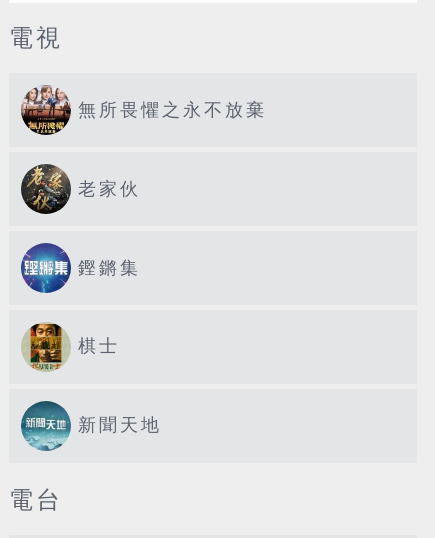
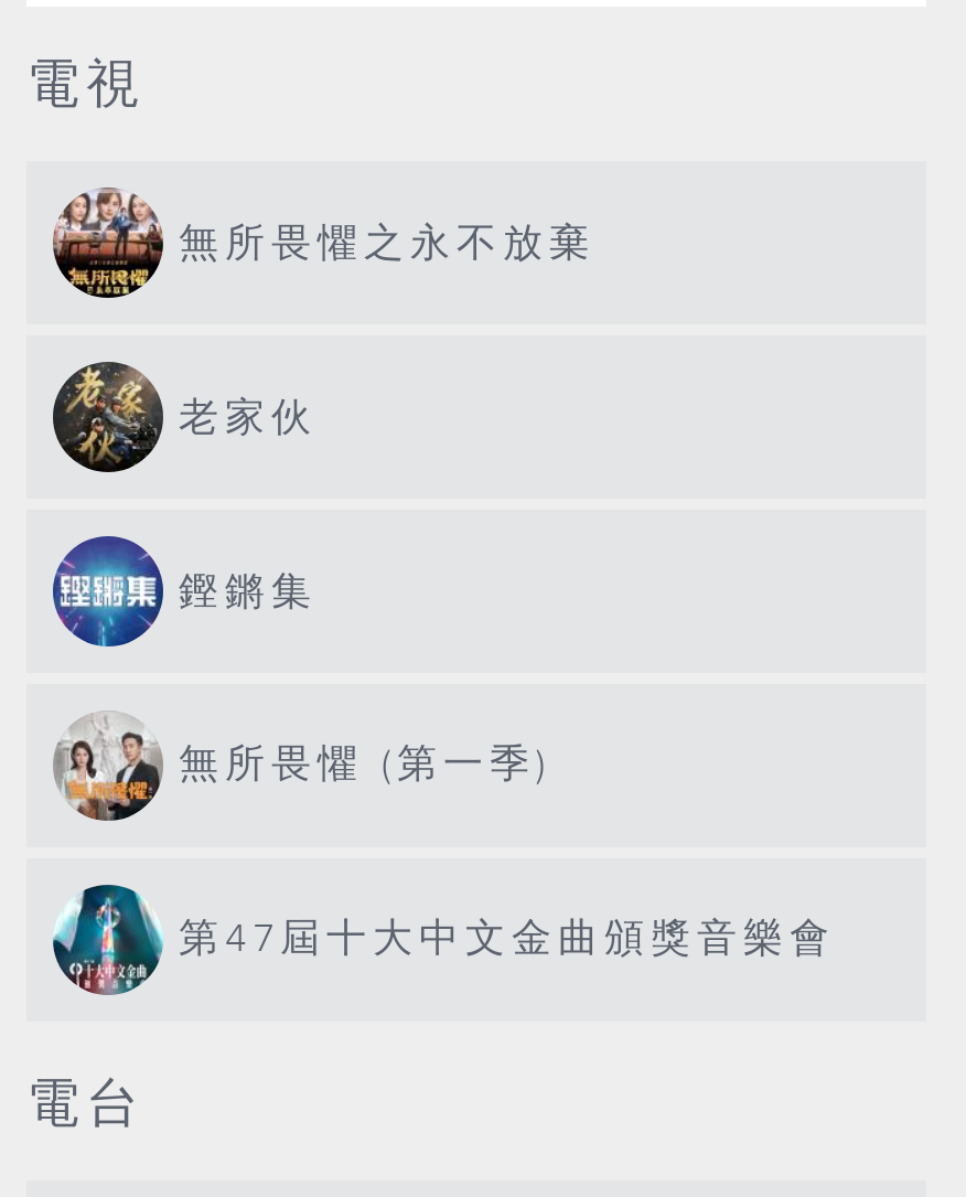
[23,322,120,371] [image] | 棋士 -> [55,713,551,821] [image] | 無所畏懼 (第一季)
[20,402,162,451] [image] | 新聞天地 -> [53,889,836,995] [image] | 第47屆十大中文金曲頒獎音樂會

